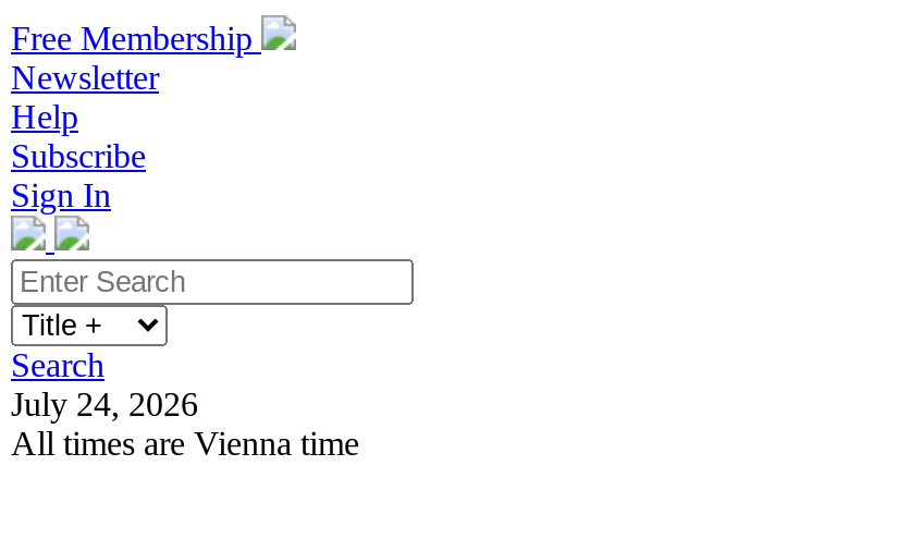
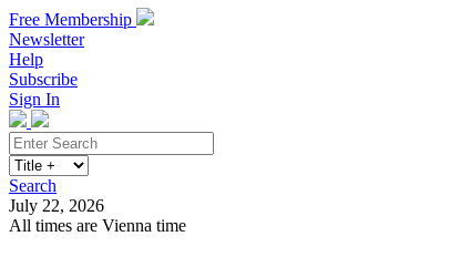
[11,385,198,422] July 24, 2026 -> [9,196,104,215] July 22, 2026

